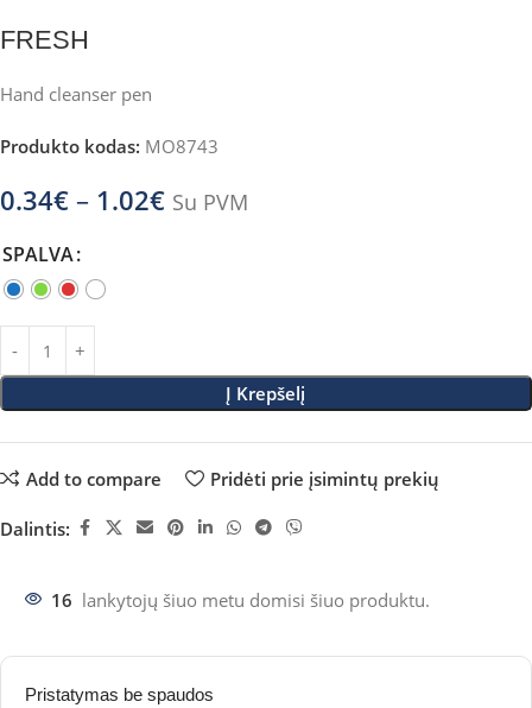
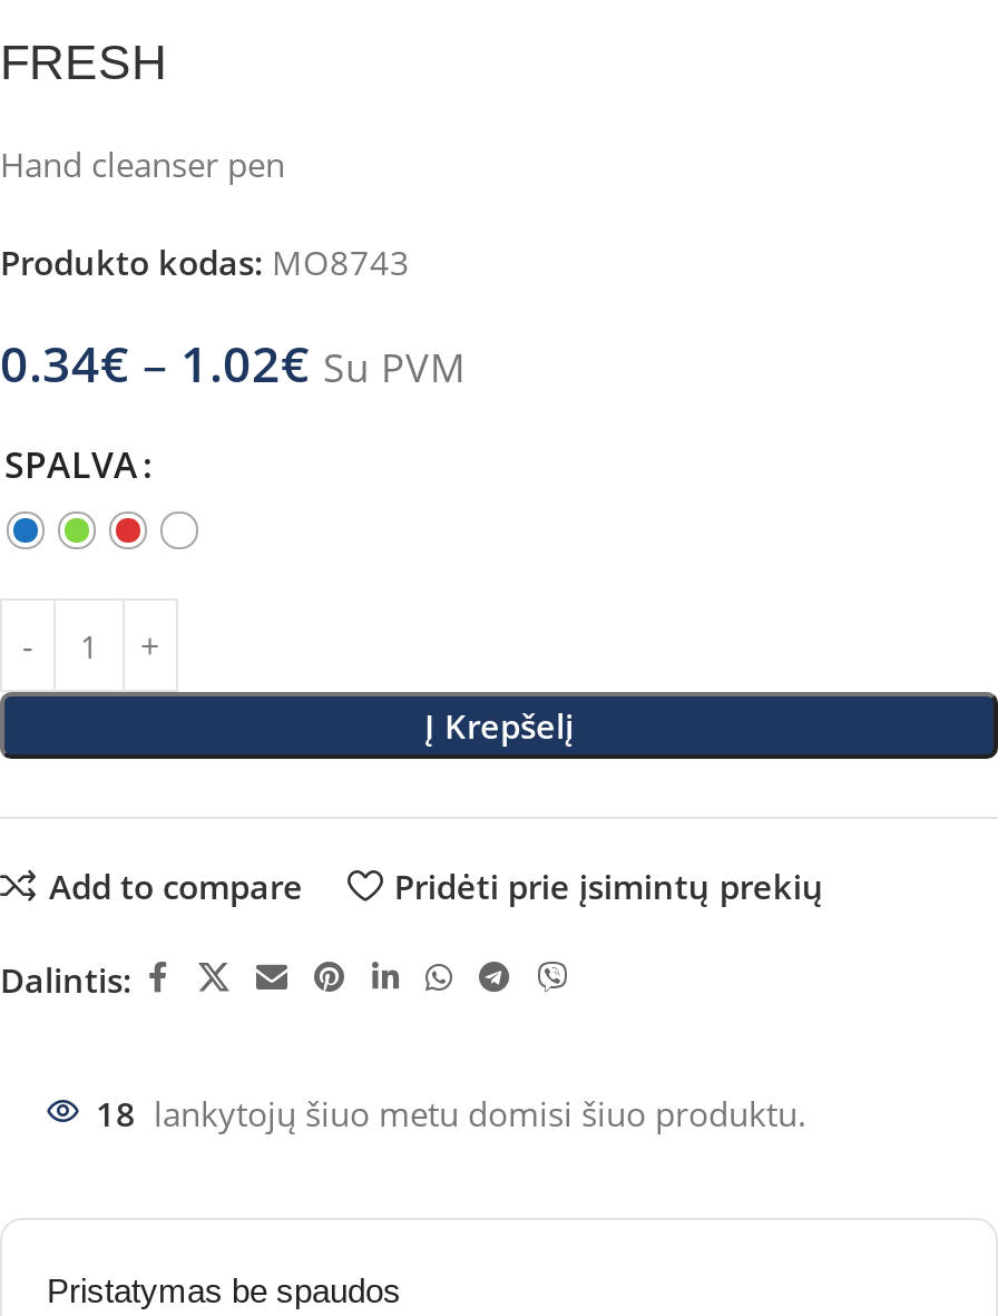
[51,588,430,612] 16 lankytojų šiuo metu domisi šiuo produktu. -> [96,1092,806,1136] 18 lankytojų šiuo metu domisi šiuo produktu.

